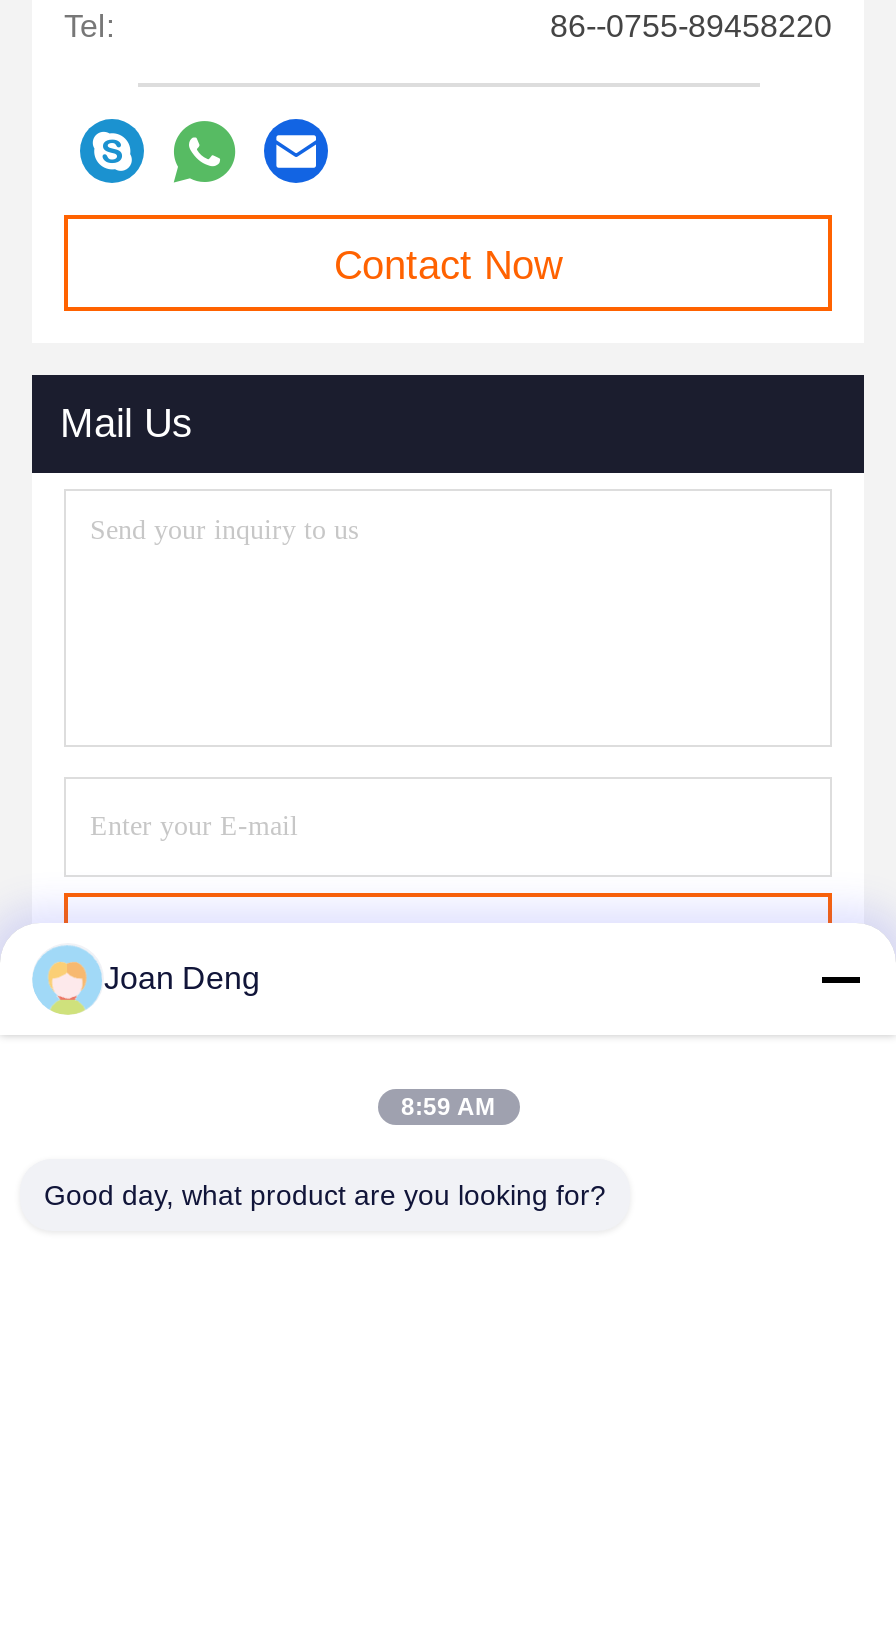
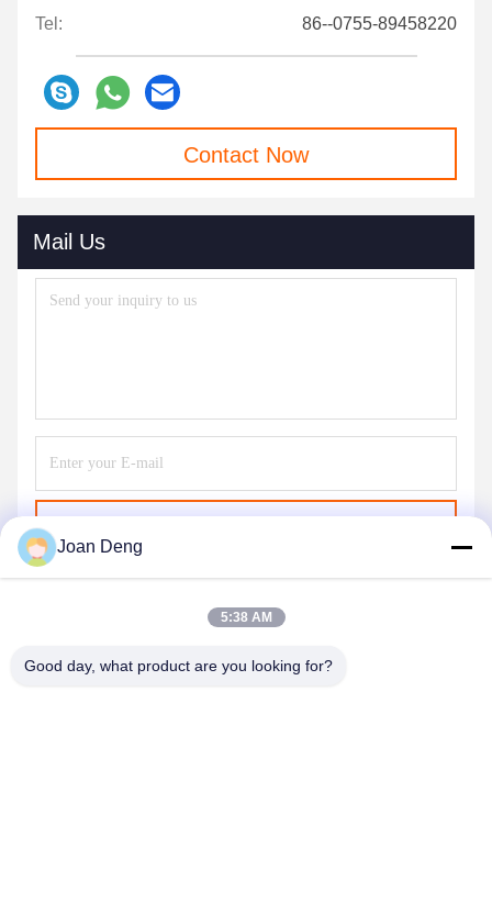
[401,1093,495,1121] 8:59 AM -> [220,610,272,625] 5:38 AM

